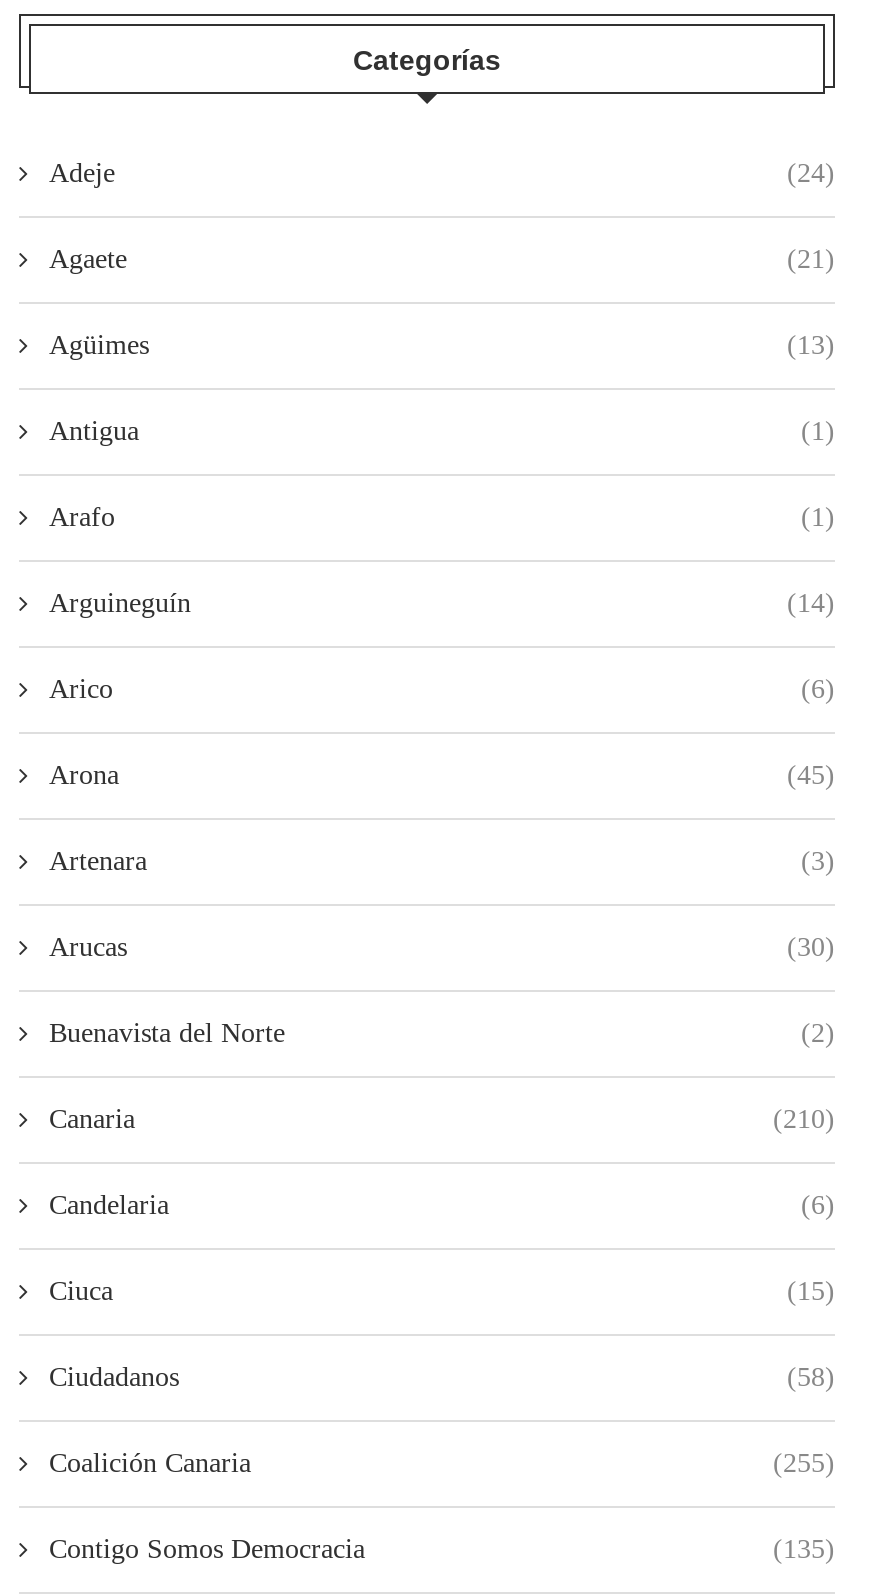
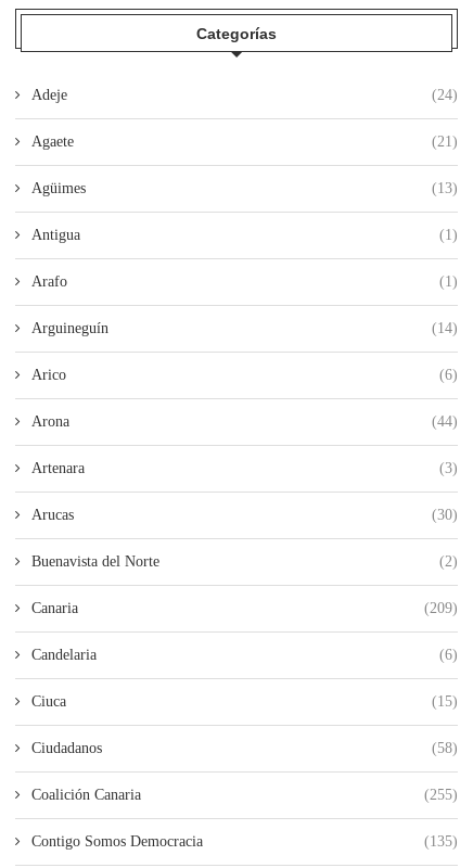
[787,759,835,789] (45) -> [432,413,458,429] (44)
[773,1103,835,1133] (210) -> [424,599,458,616] (209)

